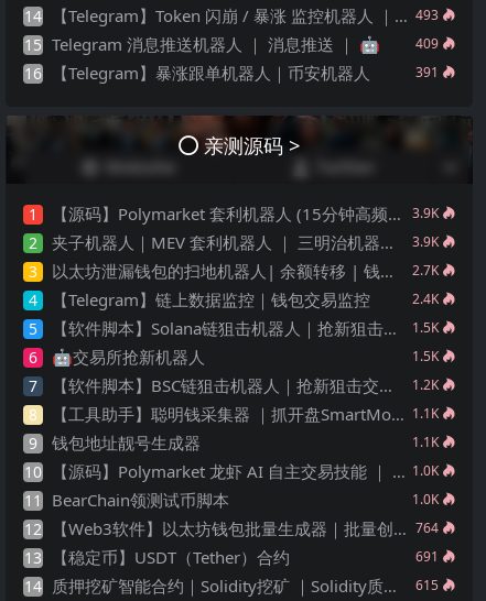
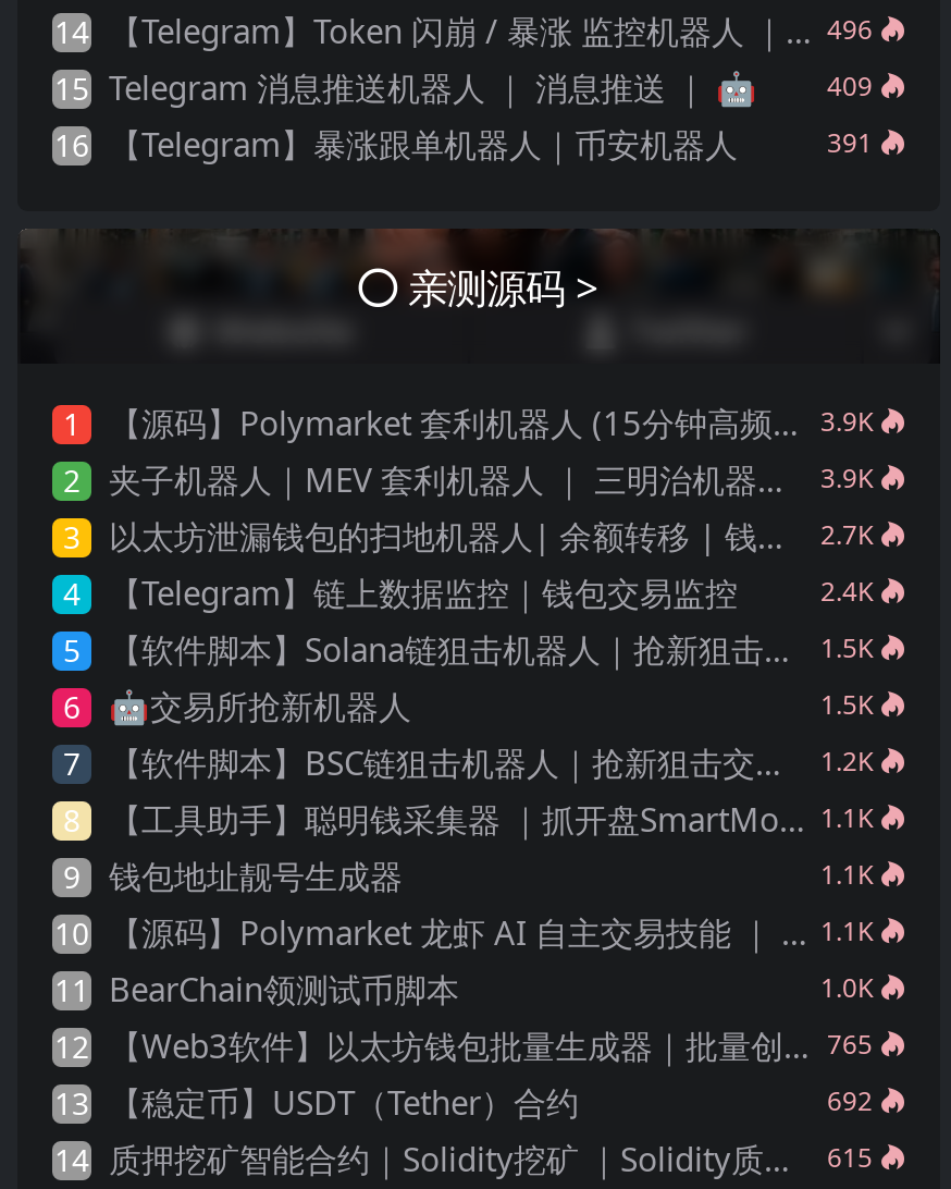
[415,6,439,24] 493 -> [827,11,873,48] 496
[412,461,439,480] 1.0K -> [820,913,873,950] 1.1K
[415,519,439,537] 764 -> [827,1026,873,1063] 765
[415,547,439,566] 691 -> [827,1083,873,1120] 692

